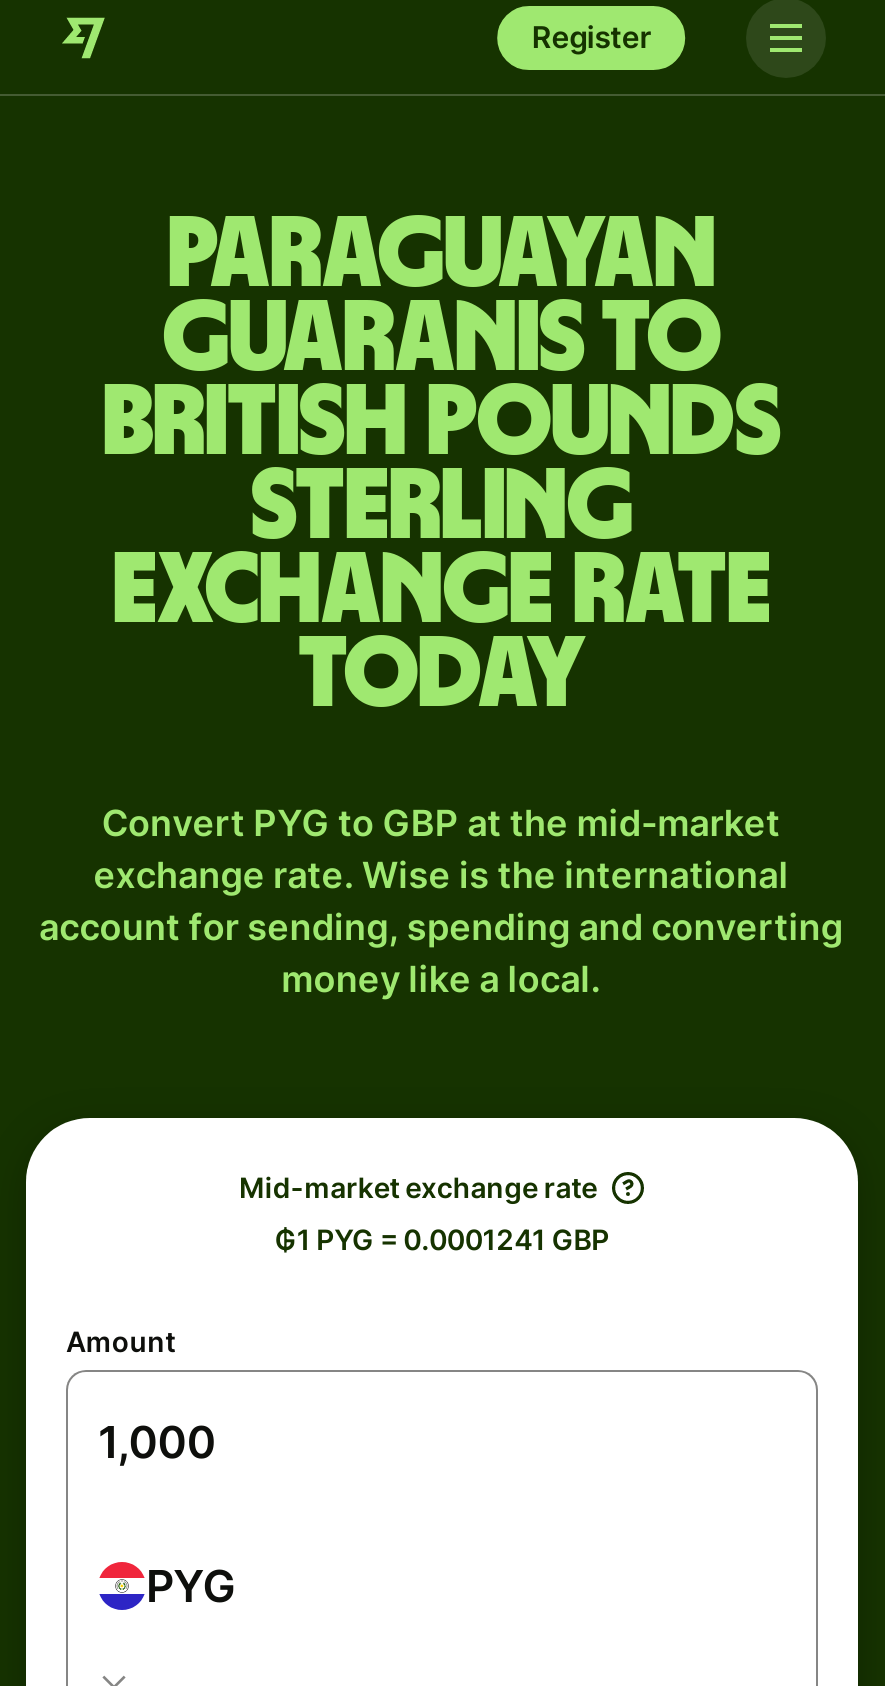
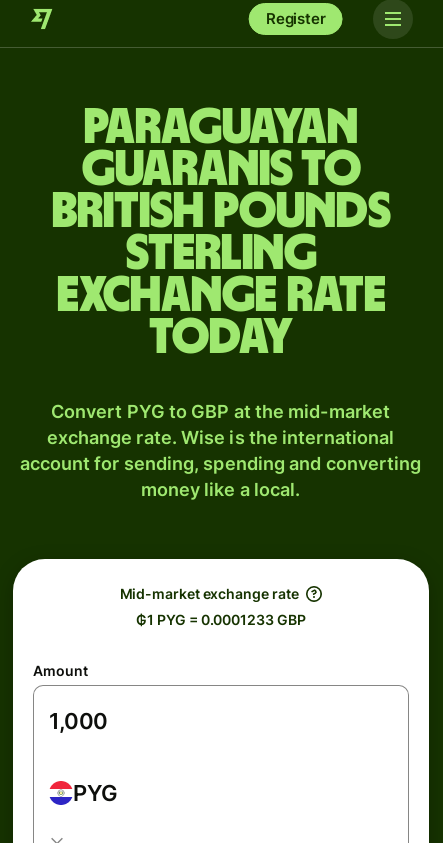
[275,1222,609,1256] ₲1 PYG = 0.0001241 GBP -> [136,611,306,628] ₲1 PYG = 0.0001233 GBP

